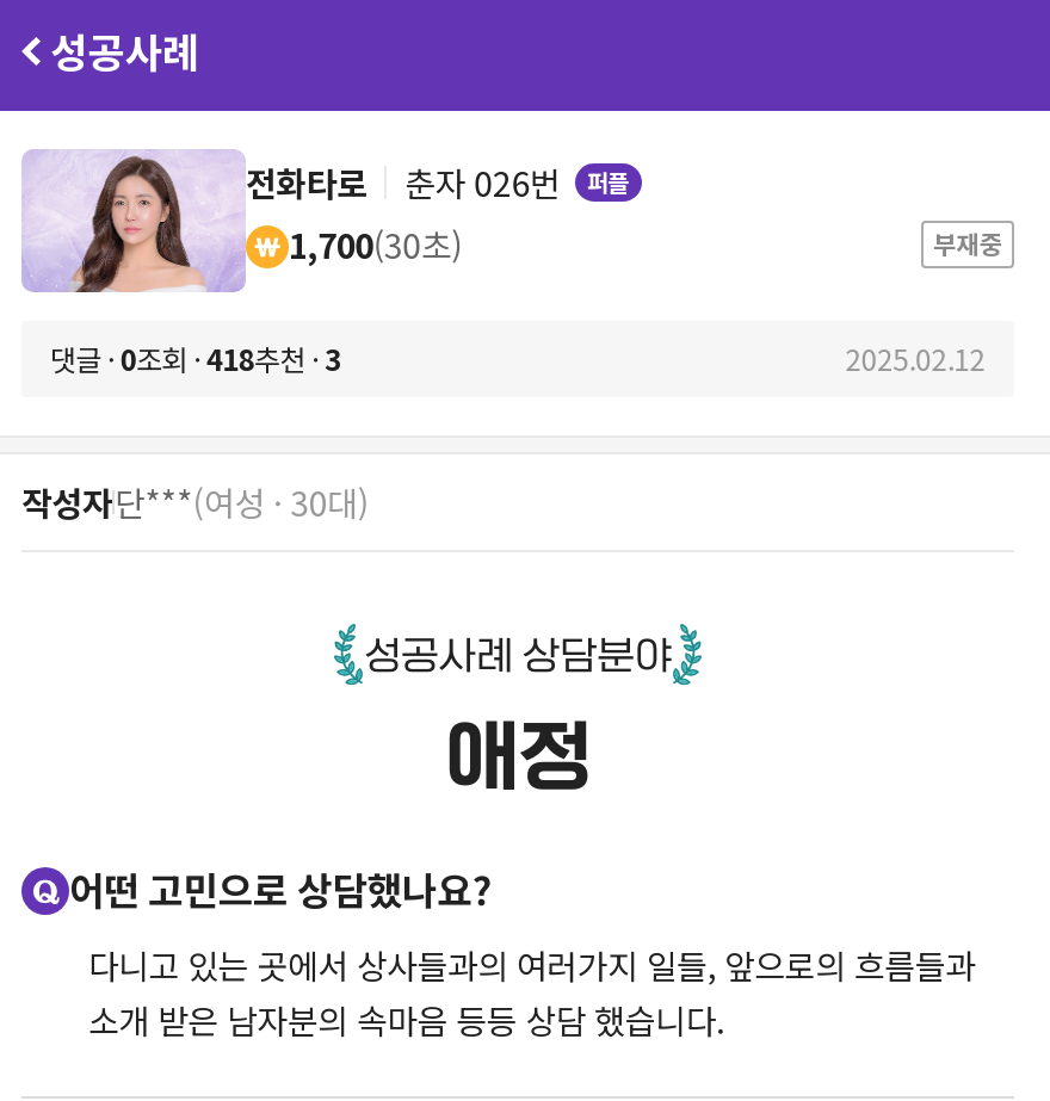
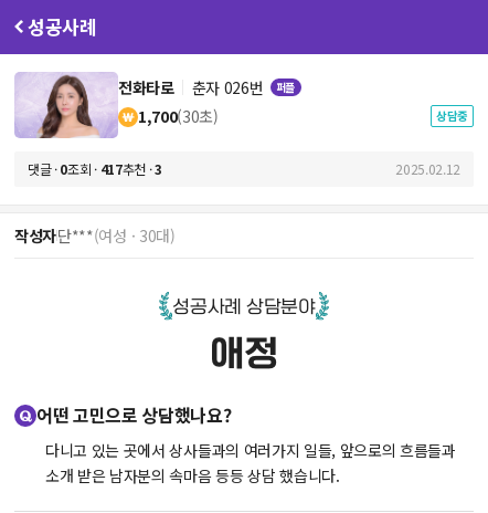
[933,225,1002,261] 부재중 -> [436,107,468,124] 상담중
[50,338,340,378] 댓글 · 0조회 · 418추천 · 3 -> [28,159,162,178] 댓글 · 0조회 · 417추천 · 3

